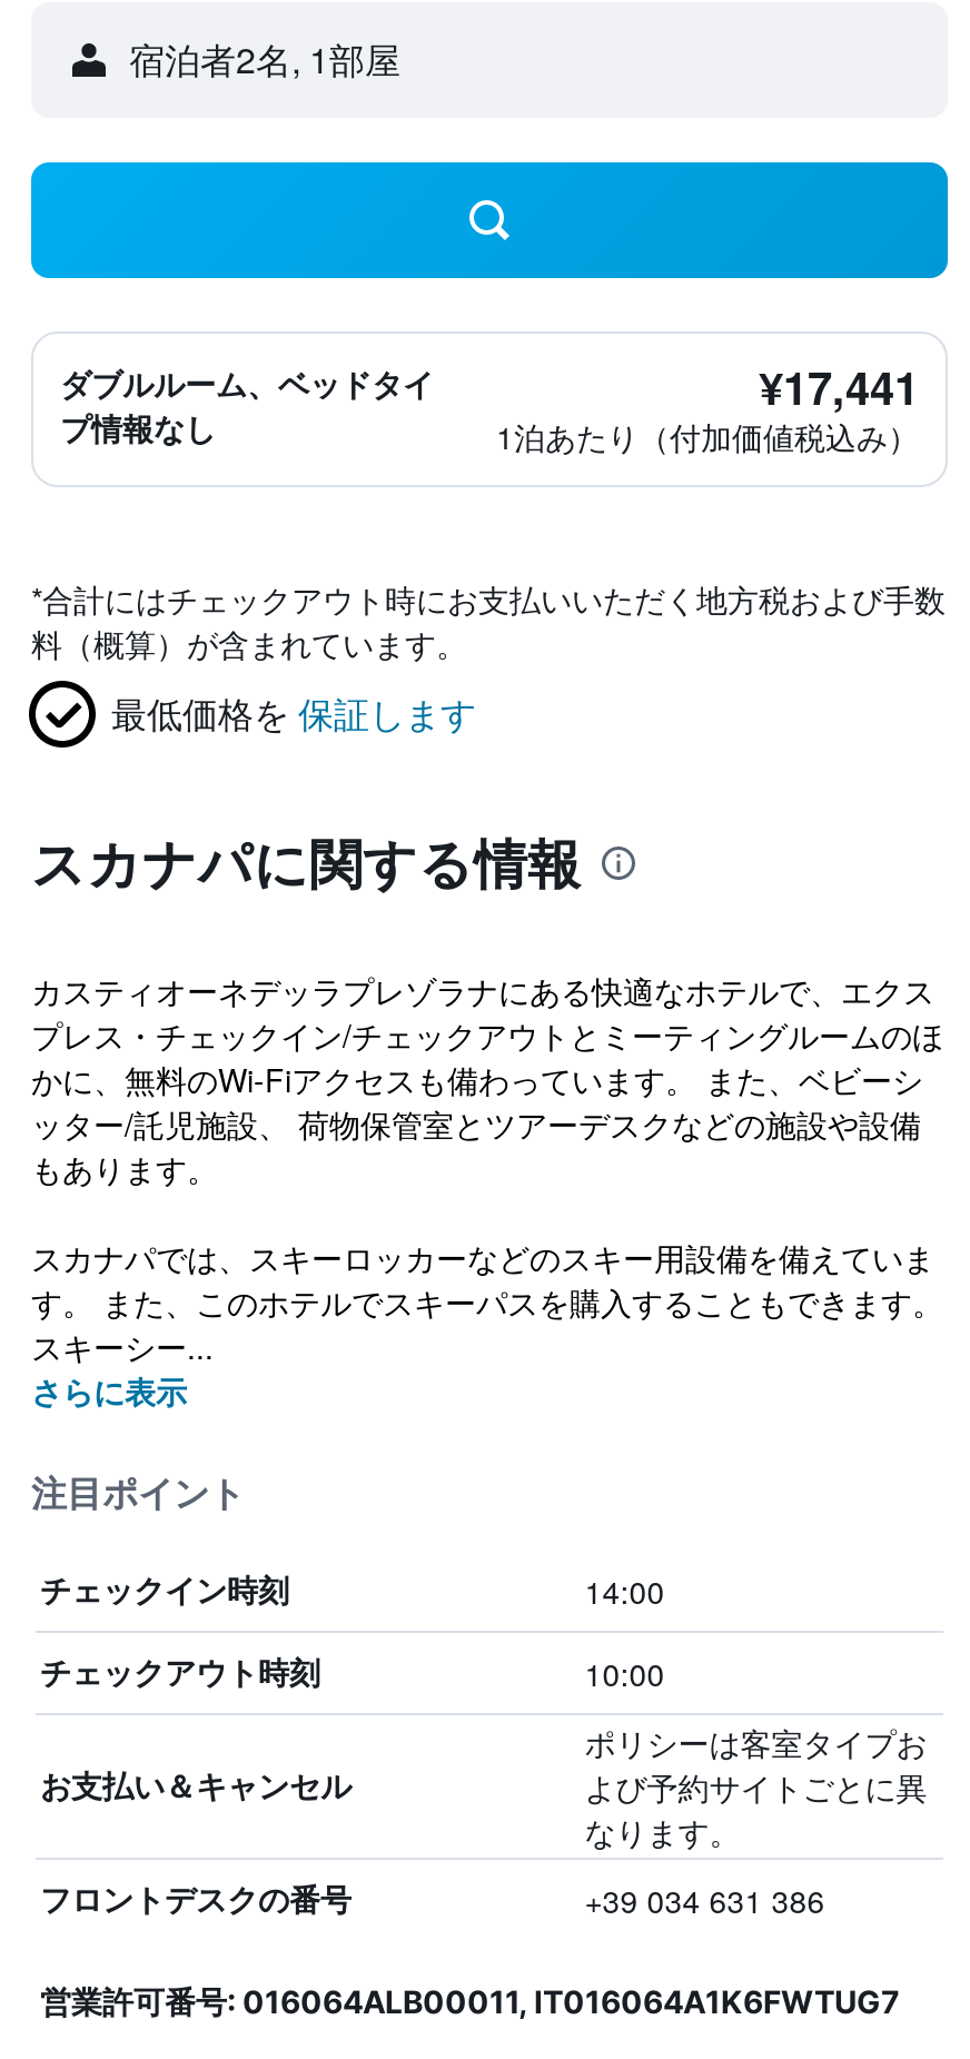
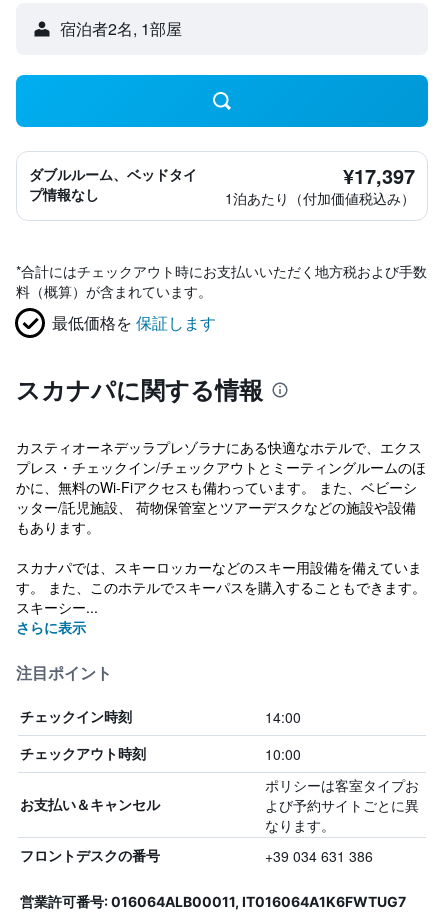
[759,354,919,418] ¥17,441 -> [343,161,415,190] ¥17,397

